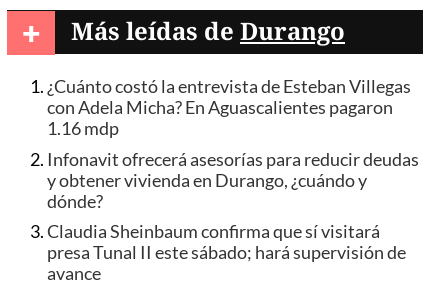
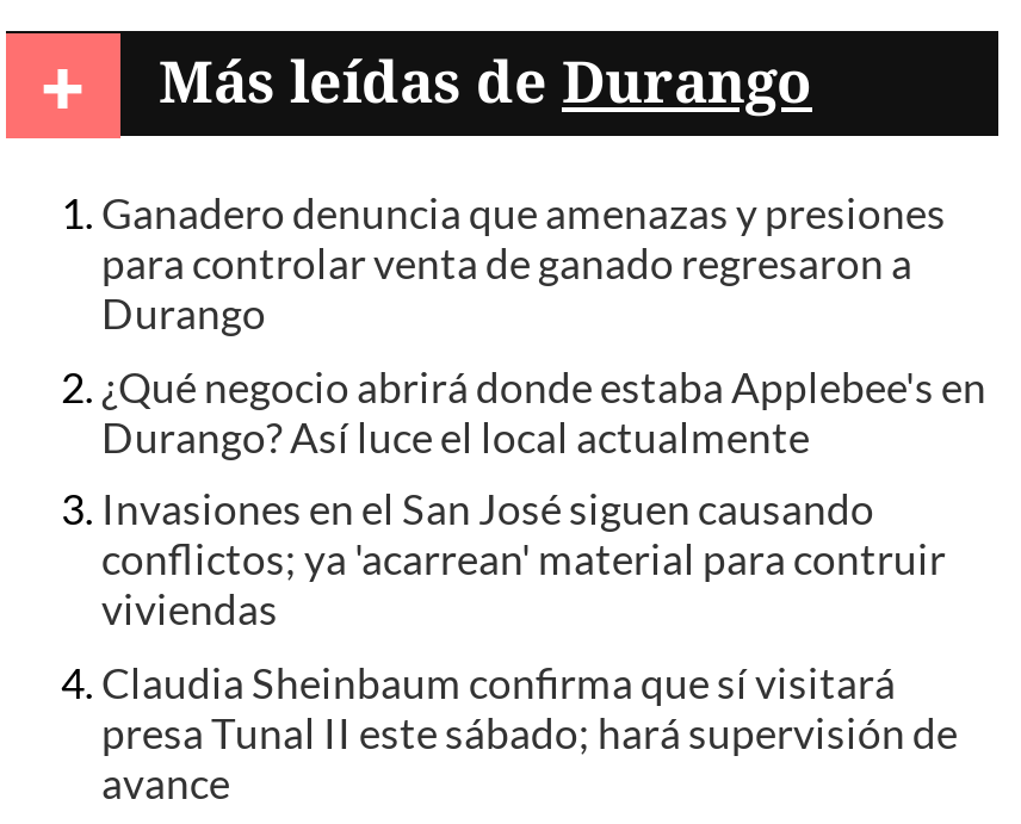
[47,76,419,212] ¿Cuánto costó la entrevista de Esteban Villegas | con Adela Micha? En Aguascalientes pagaron | 1.16 mdp | Infonavit ofrecerá asesorías para reducir deudas | y obtener vivienda en Durango, ¿cuándo y | dónde? -> [101,188,986,635] Ganadero denuncia que amenazas y presiones | para controlar venta de ganado regresaron a | Durango | ¿Qué negocio abrirá donde estaba Applebee's en | Durango? Así luce el local actualmente | Invasiones en el San José siguen causando | conflictos; ya 'acarrean' material para contruir | viviendas

